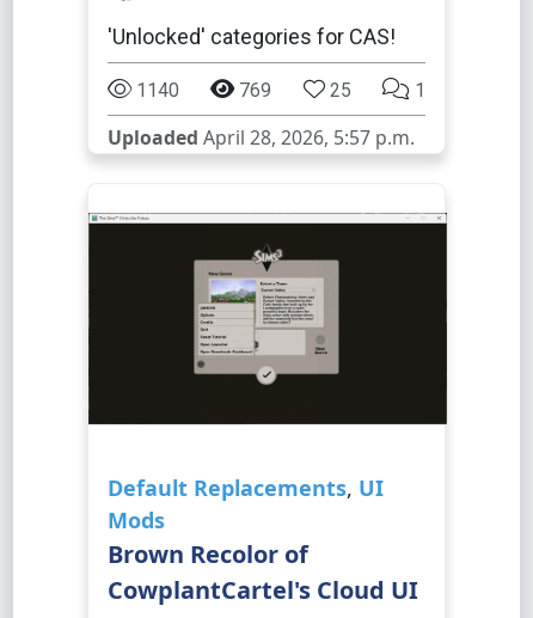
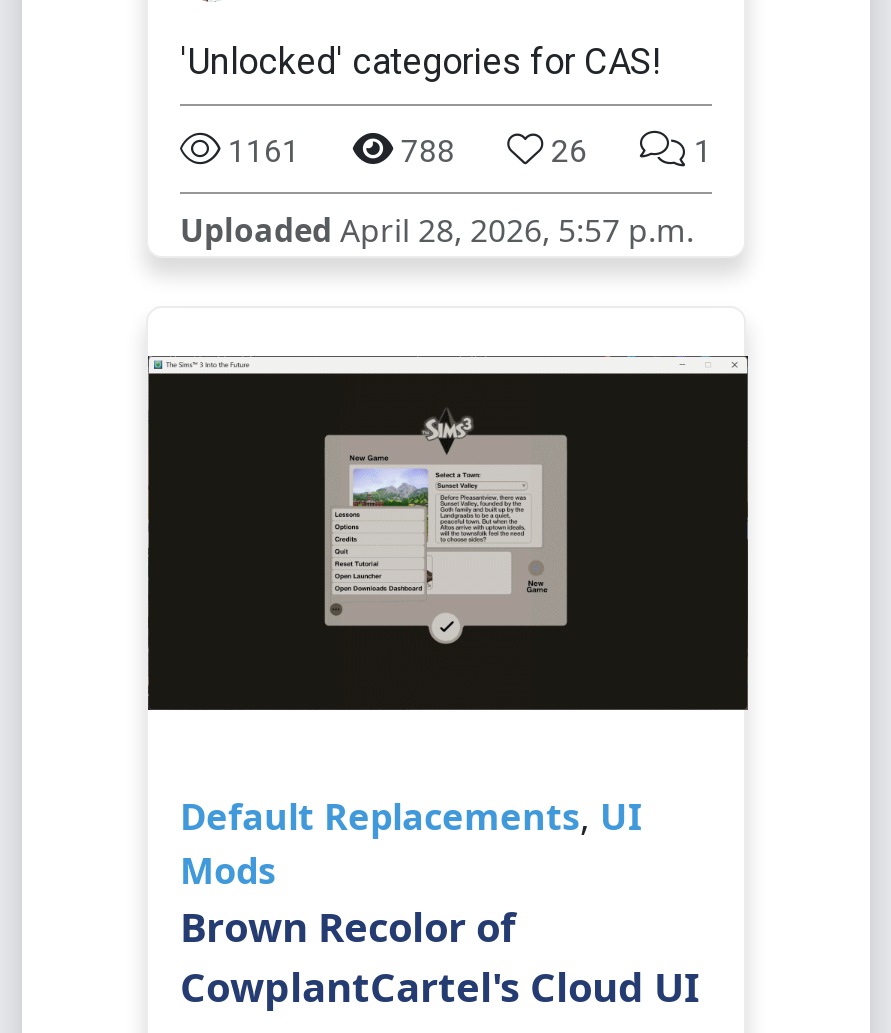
[131,79,179,102] 1140 -> [220,132,300,170] 1161
[235,79,272,102] 769 -> [393,132,455,170] 788
[325,79,351,102] 25 -> [543,132,587,170] 26

